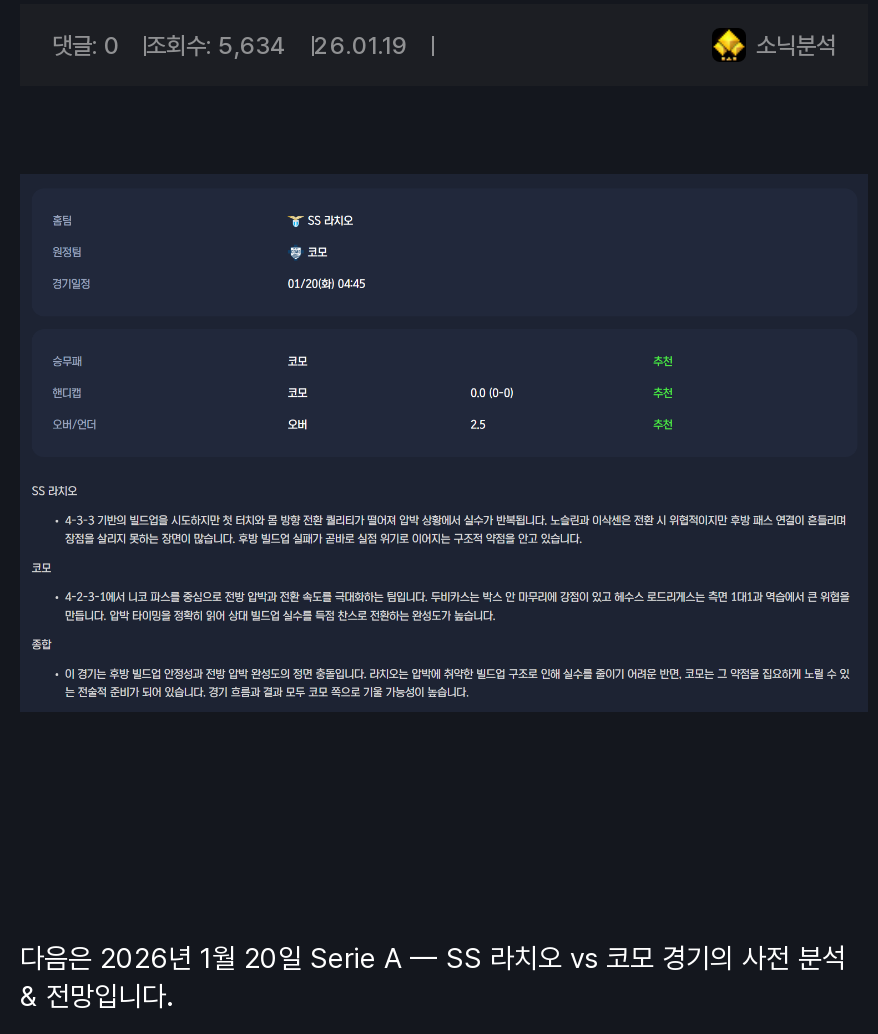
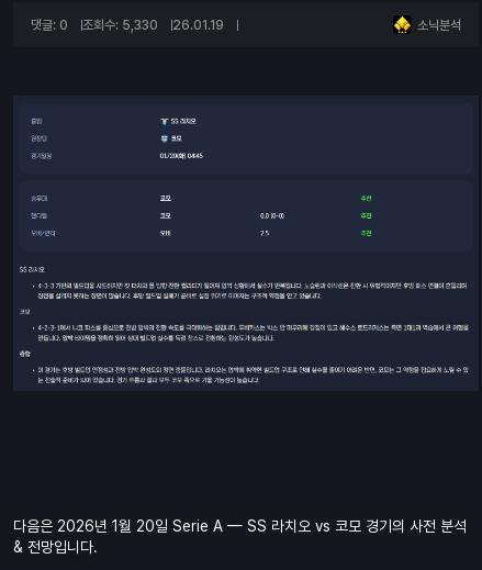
[52,31,408,59] 댓글: 0 조회수: 5,634 26.01.19 -> [31,17,224,32] 댓글: 0 조회수: 5,330 26.01.19

